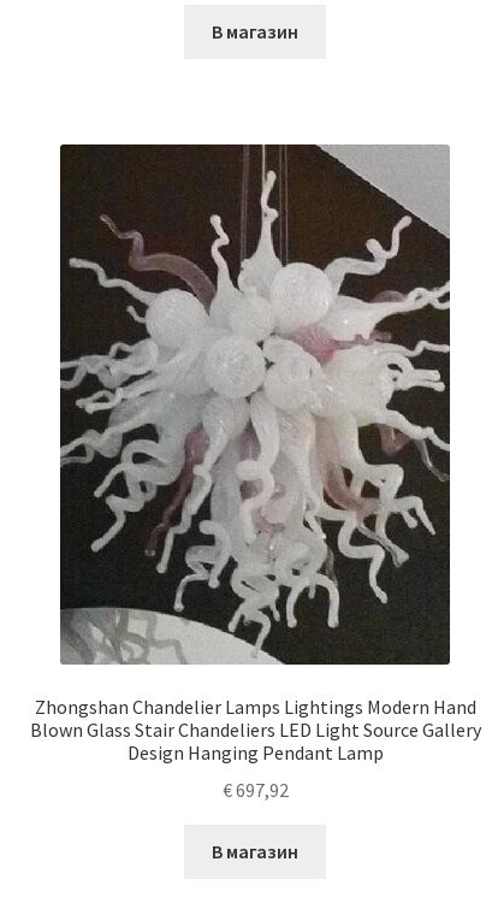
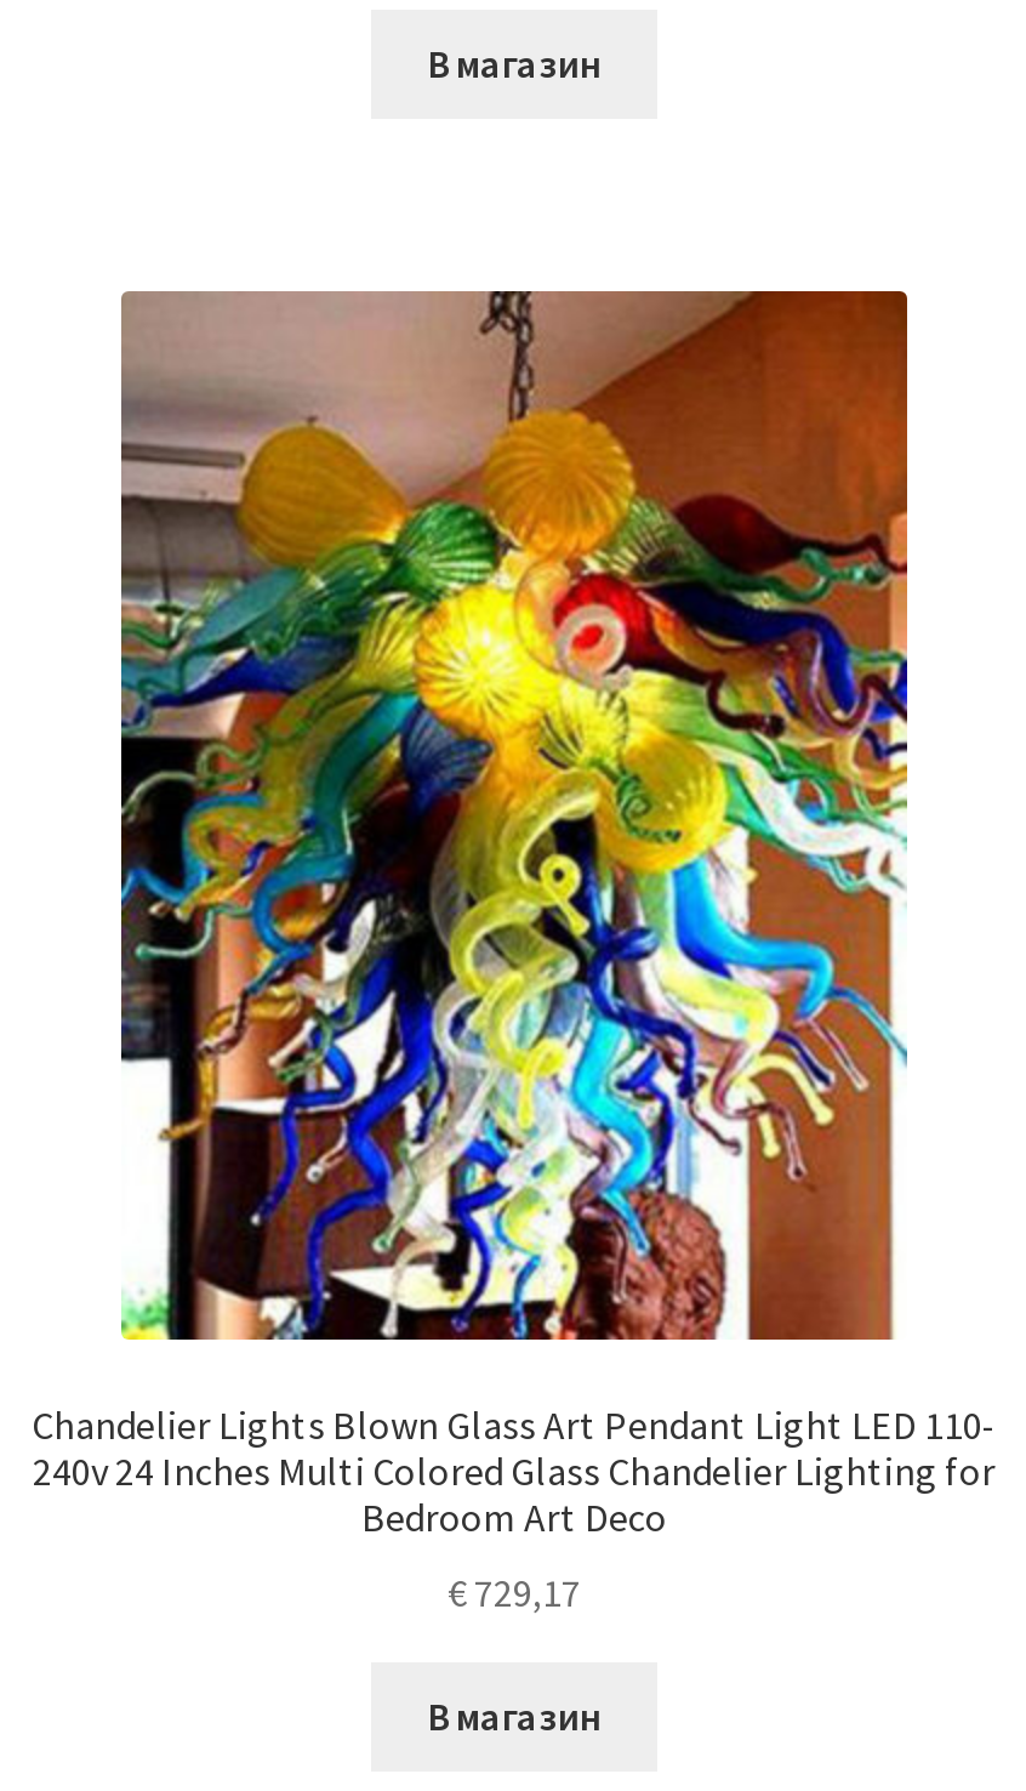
[29,143,481,765] [image] | Zhongshan Chandelier Lamps Lightings Modern Hand | Blown Glass Stair Chandeliers LED Light Source Gallery | Design Hanging Pendant Lamp -> [32,289,997,1542] [image] | Chandelier Lights Blown Glass Art Pendant Light LED 110- | 240v 24 Inches Multi Colored Glass Chandelier Lighting for | Bedroom Art Deco
[222,778,288,802] €697,92 -> [448,1567,581,1616] €729,17

